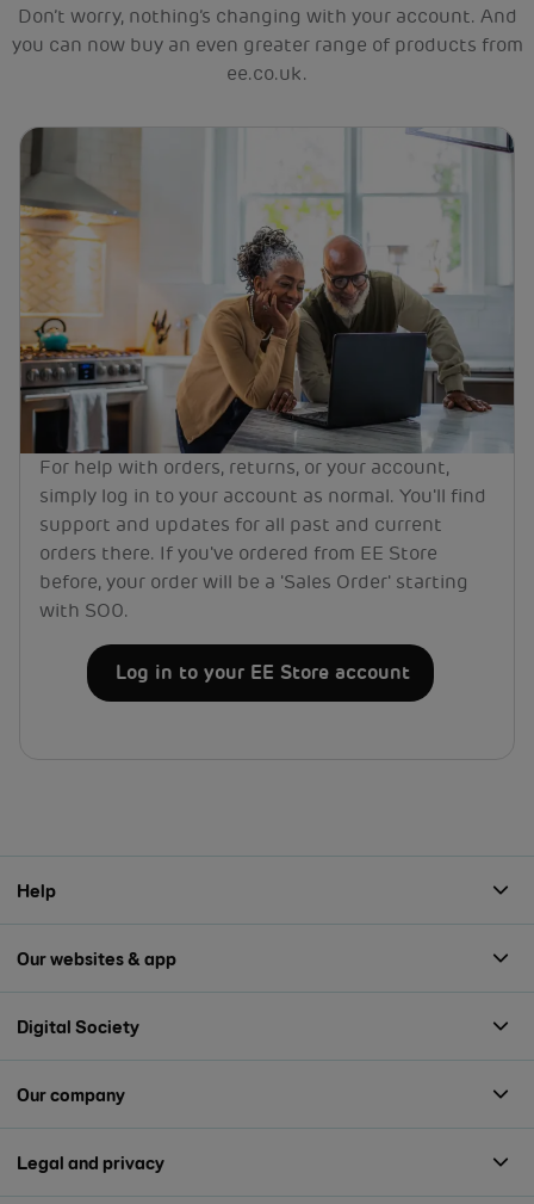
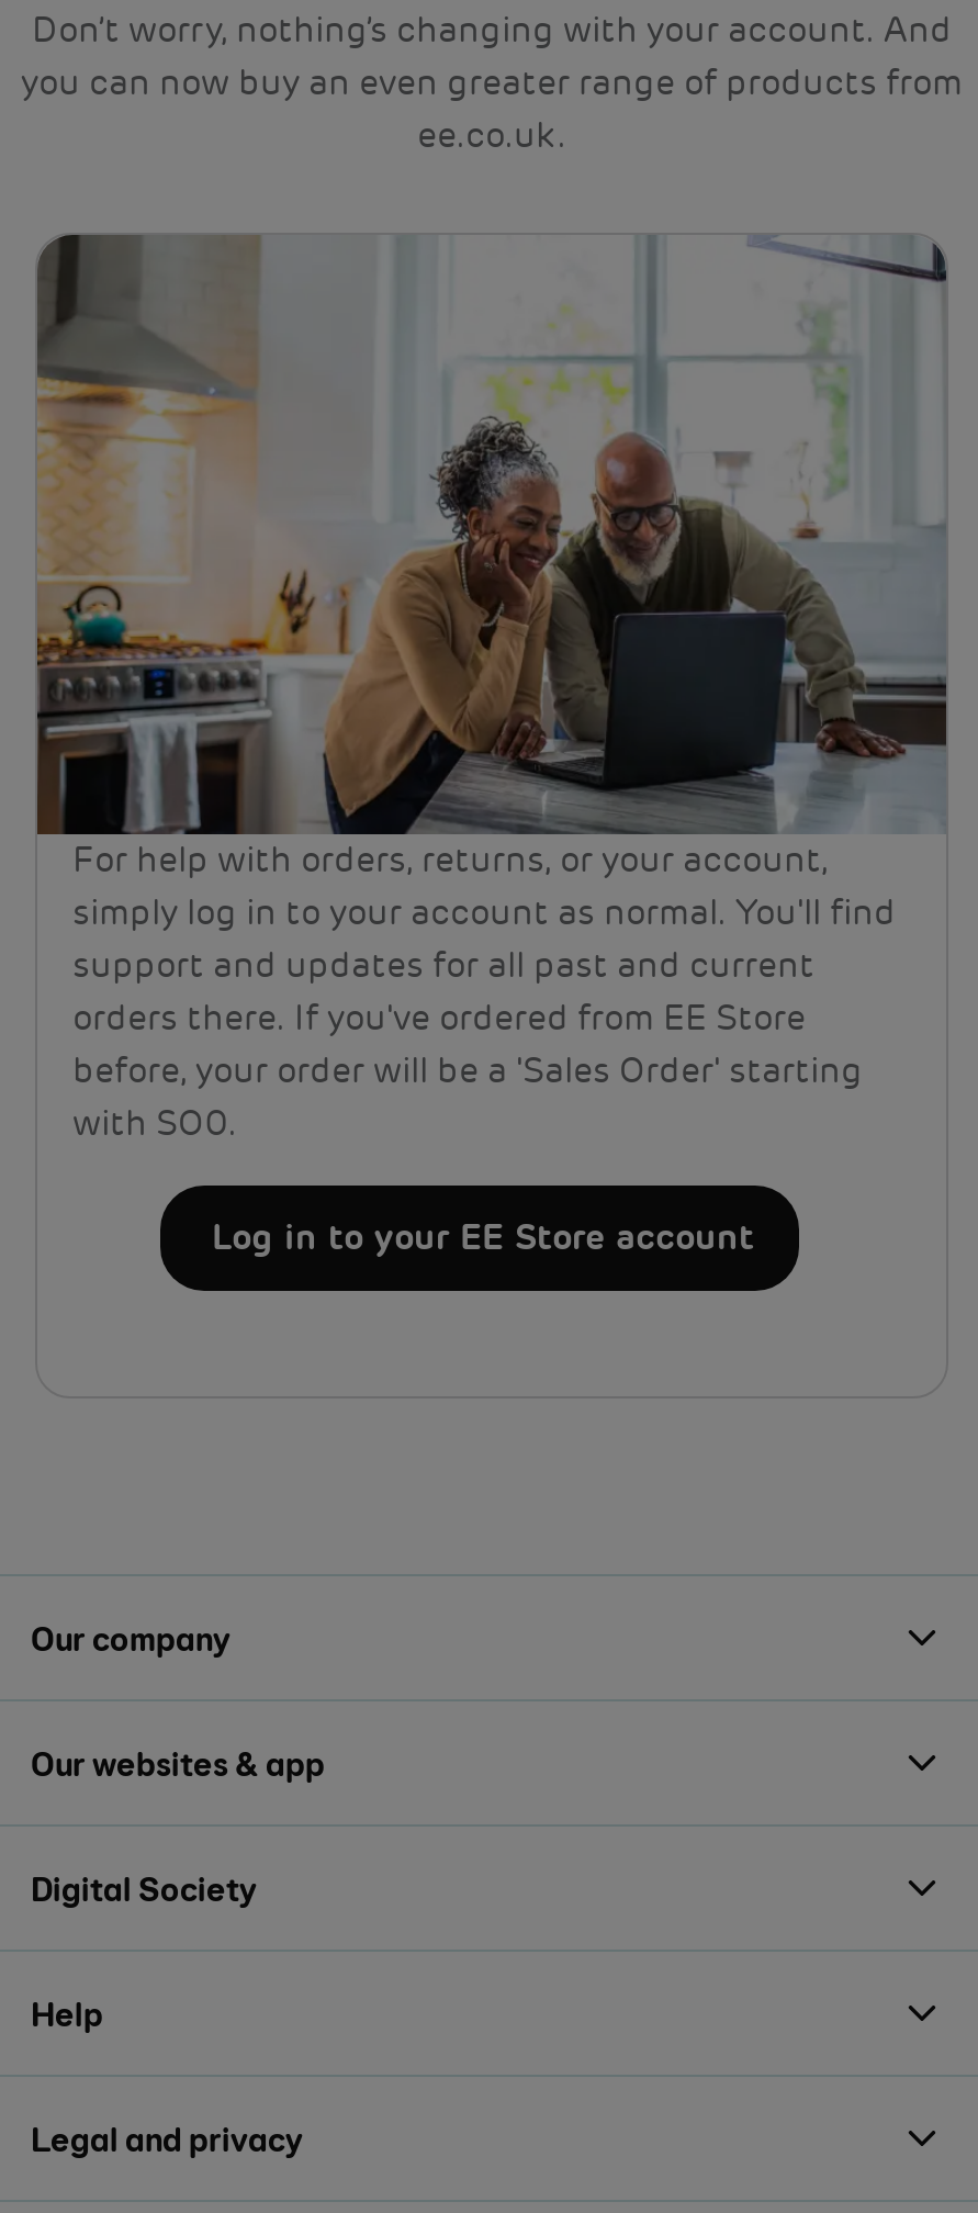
moved [17,879,56,901] -> [31,1992,103,2034]: Help
moved [17,1083,125,1105] -> [31,1617,231,1658]: Our company

